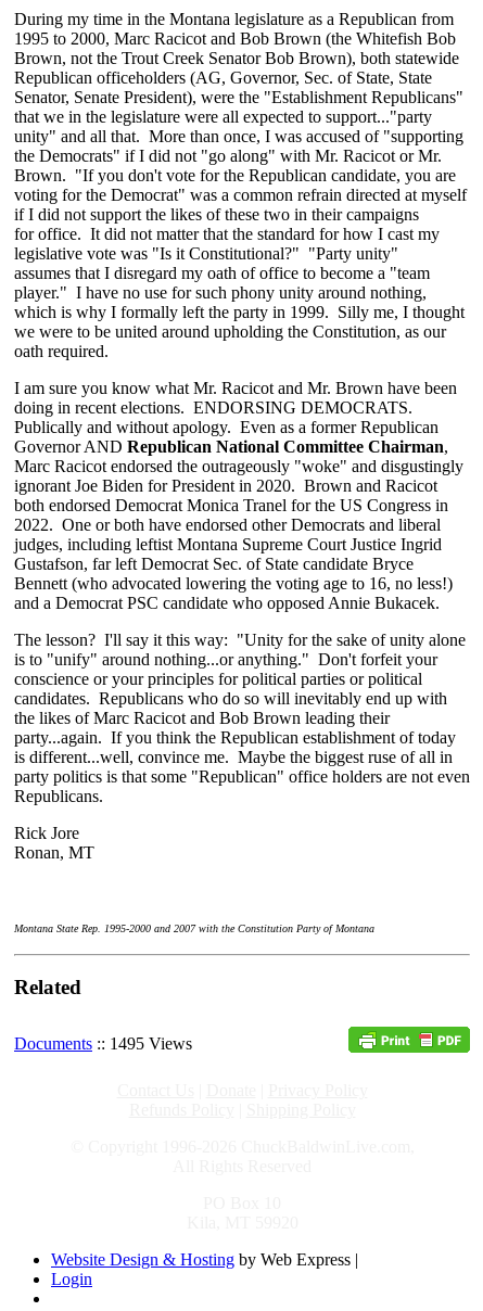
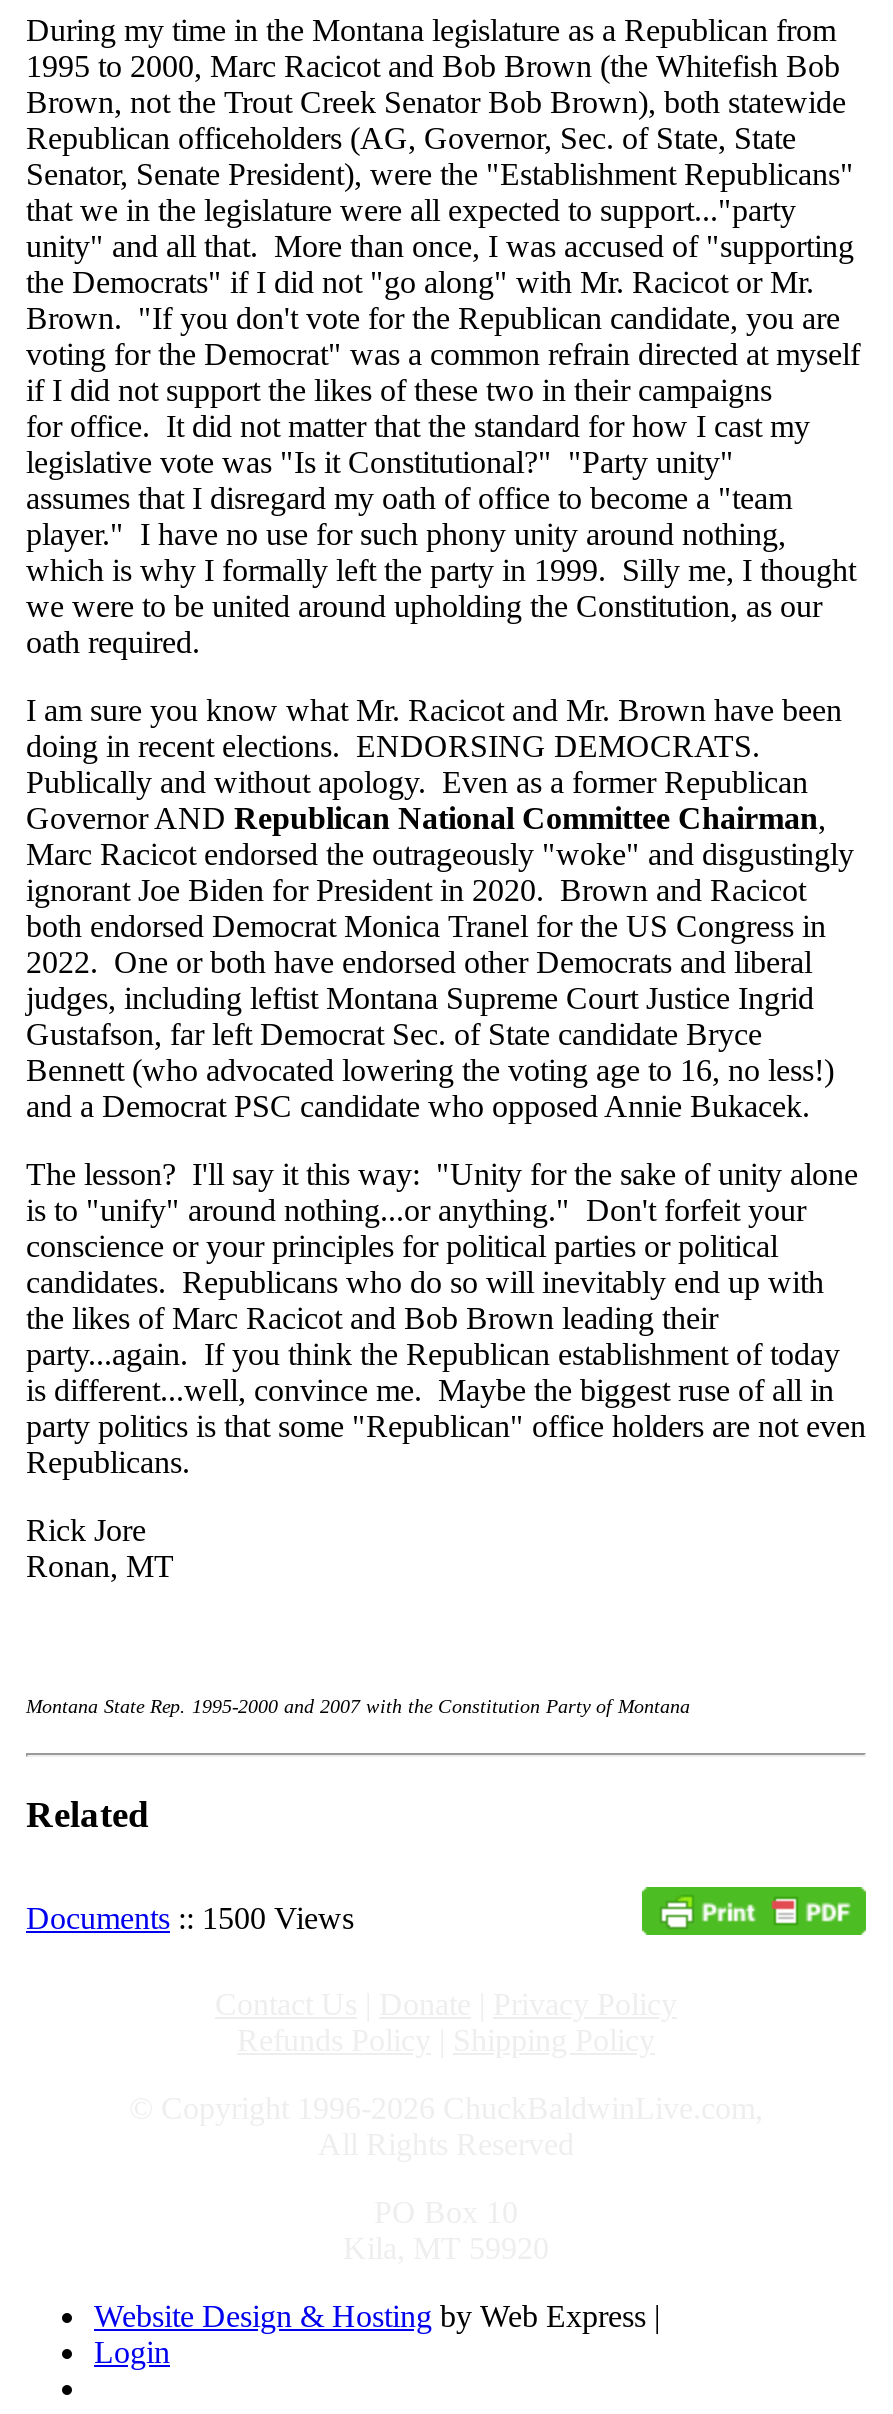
[14,1034,192,1052] Documents:: 1495 Views -> [26,1900,354,1934] Documents:: 1500 Views

